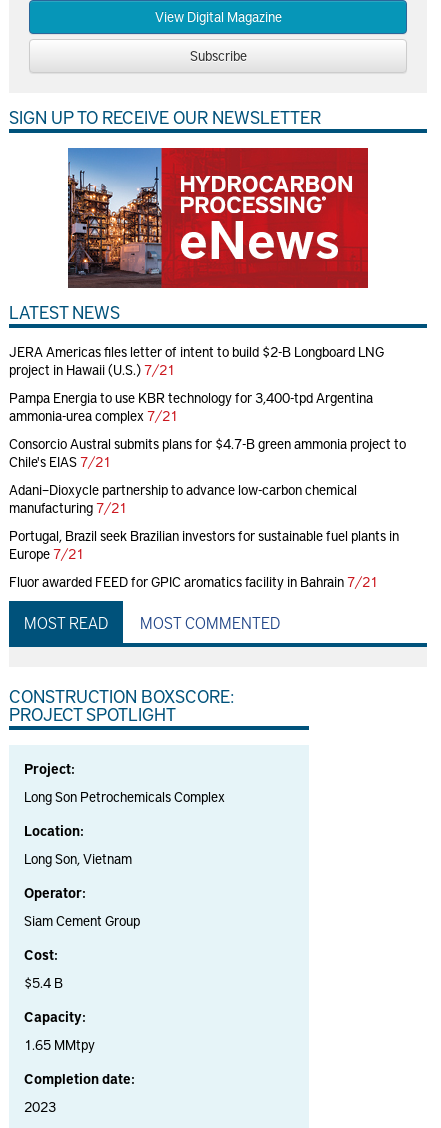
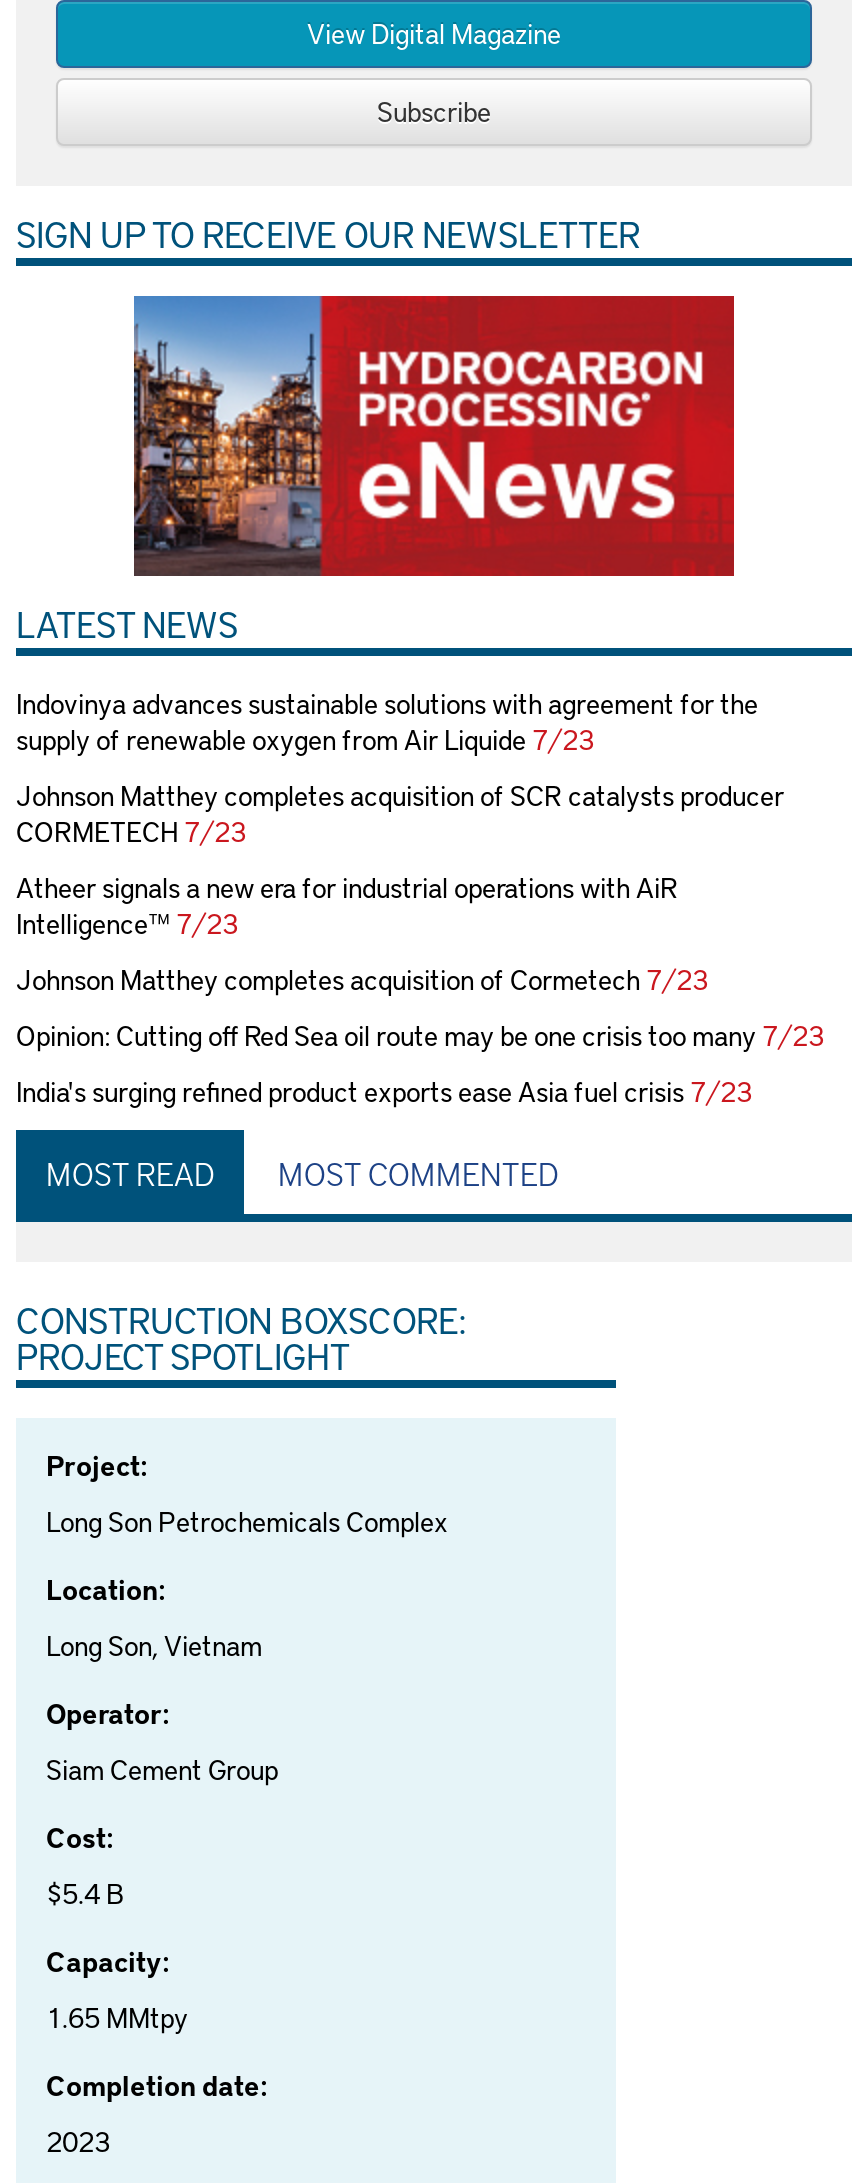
[9,342,384,379] JERA Americas files letter of intent to build $2-B Longboard LNG | project in Hawaii (U.S.) 7/21 -> [16,684,758,758] Indovinya advances sustainable solutions with agreement for the | supply of renewable oxygen from Air Liquide 7/23
[9,388,373,425] Pampa Energia to use KBR technology for 3,400-tpd Argentina | ammonia-urea complex 7/21 -> [16,776,784,850] Johnson Matthey completes acquisition of SCR catalysts producer | CORMETECH 7/23
[9,434,406,471] Consorcio Austral submits plans for $4.7-B green ammonia project to | Chile's EIAS 7/21 -> [16,868,678,942] Atheer signals a new era for industrial operations with AiR | Intelligence™ 7/23
[9,480,357,517] Adani–Dioxycle partnership to advance low-carbon chemical | manufacturing 7/21 -> [16,960,708,998] Johnson Matthey completes acquisition of Cormetech 7/23
[9,526,399,563] Portugal, Brazil seek Brazilian investors for sustainable fuel plants in | Europe 7/21 -> [16,1016,824,1054] Opinion: Cutting off Red Sea oil route may be one crisis too many 7/23
[9,572,378,591] Fluor awarded FEED for GPIC aromatics facility in Bahrain 7/21 -> [16,1072,752,1110] India's surging refined product exports ease Asia fuel crisis 7/23

